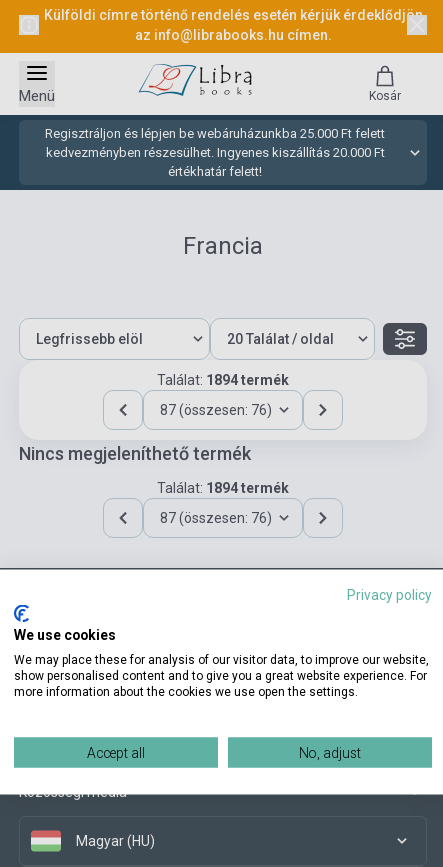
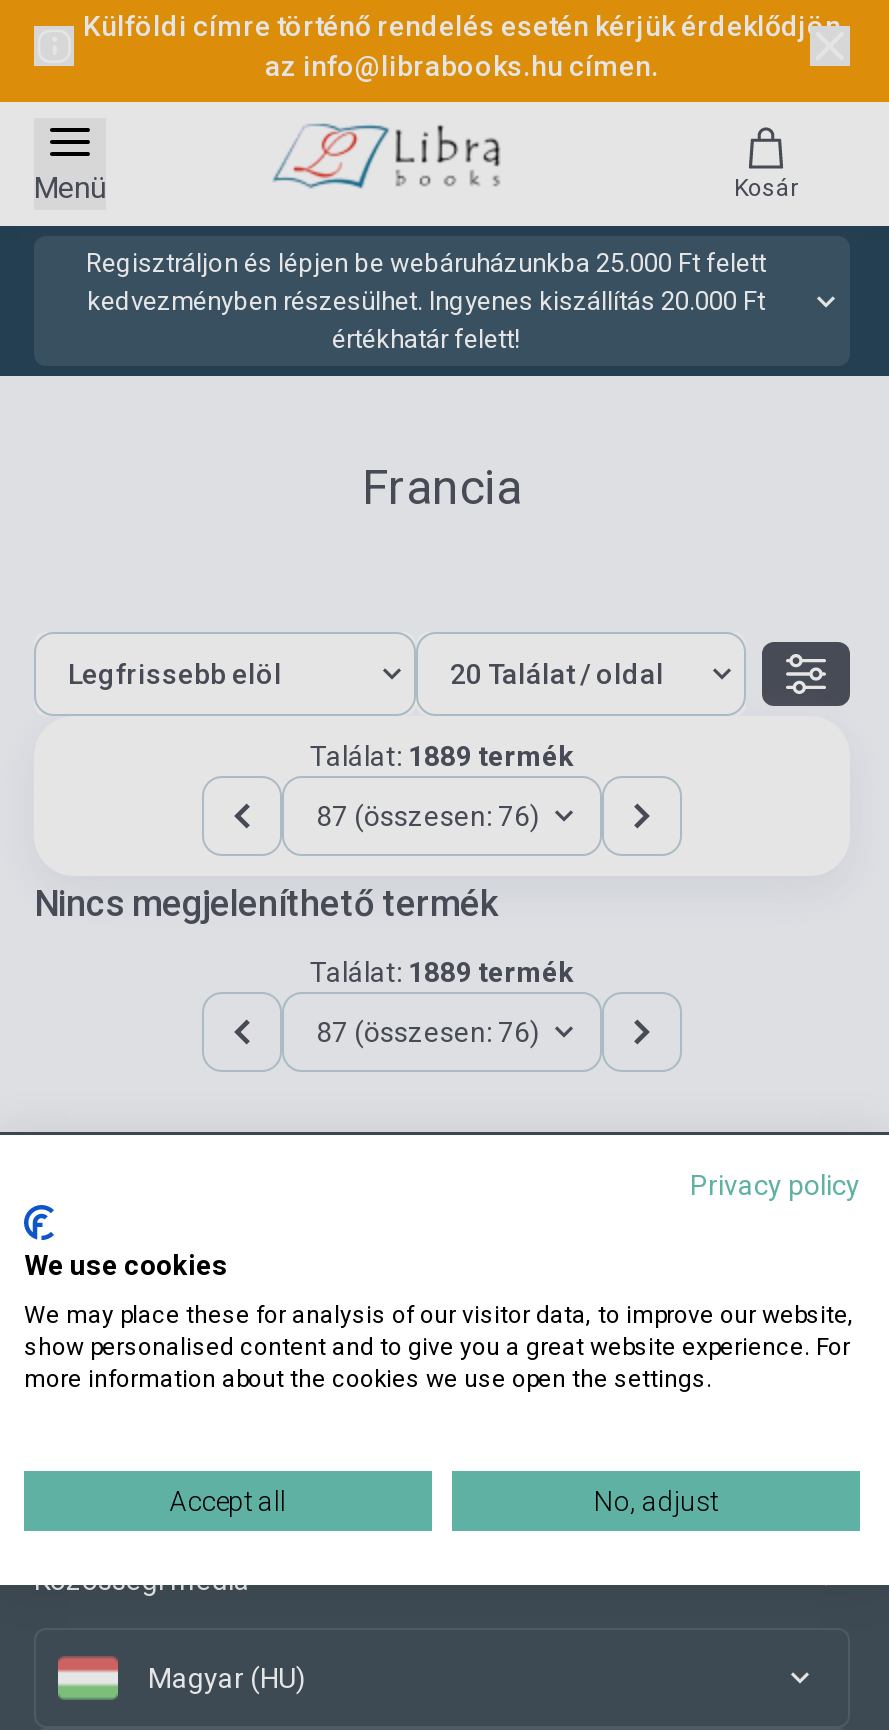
[157,372,289,388] Találat: 1894 termék -> [310,740,574,772] Találat: 1889 termék
[157,480,289,496] Találat: 1894 termék -> [310,956,574,988] Találat: 1889 termék

